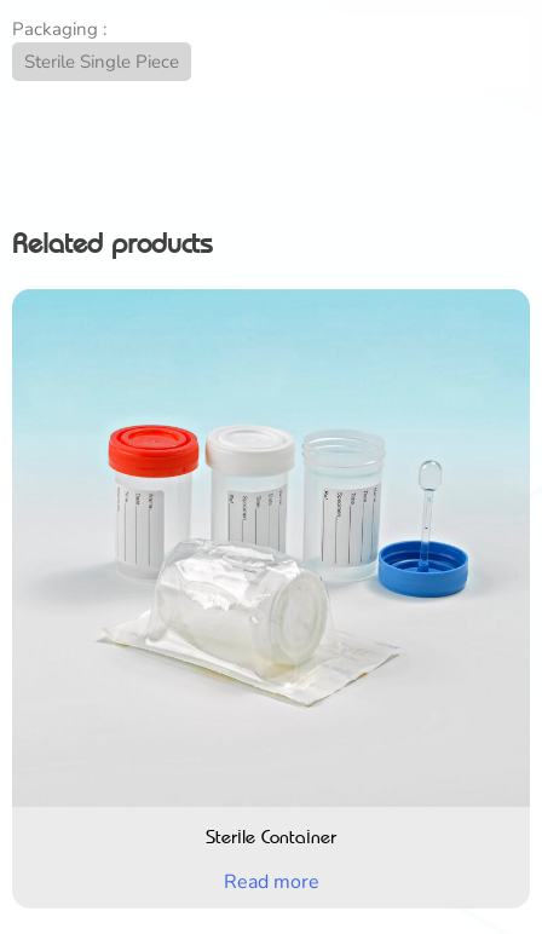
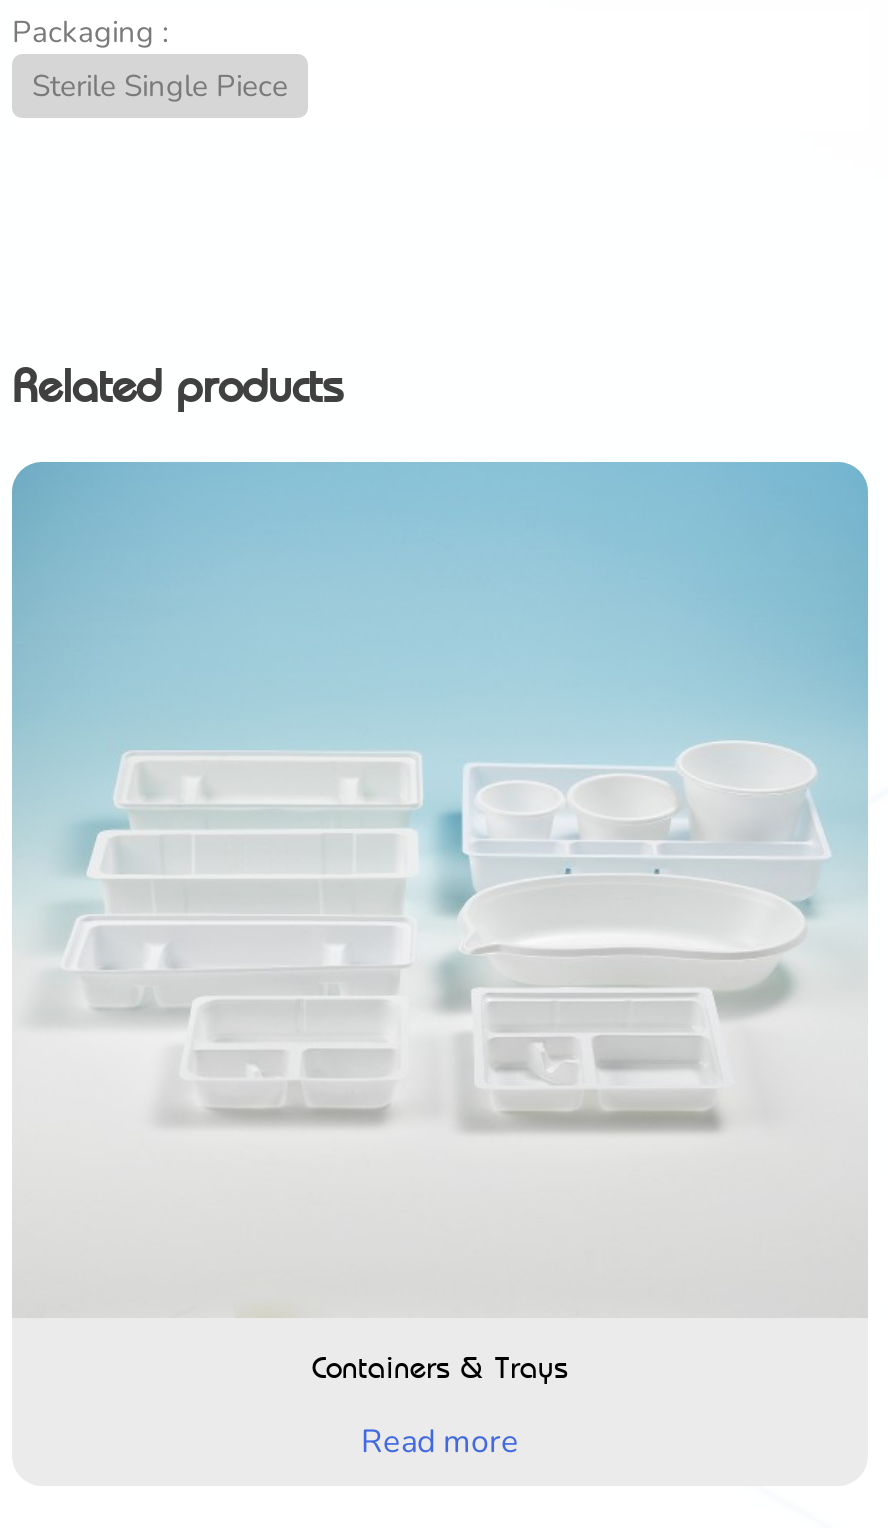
[12,289,530,708] [image] -> [12,462,868,1152] [image]
[206,825,336,848] Sterile Container -> [312,1348,568,1386] Containers & Trays

